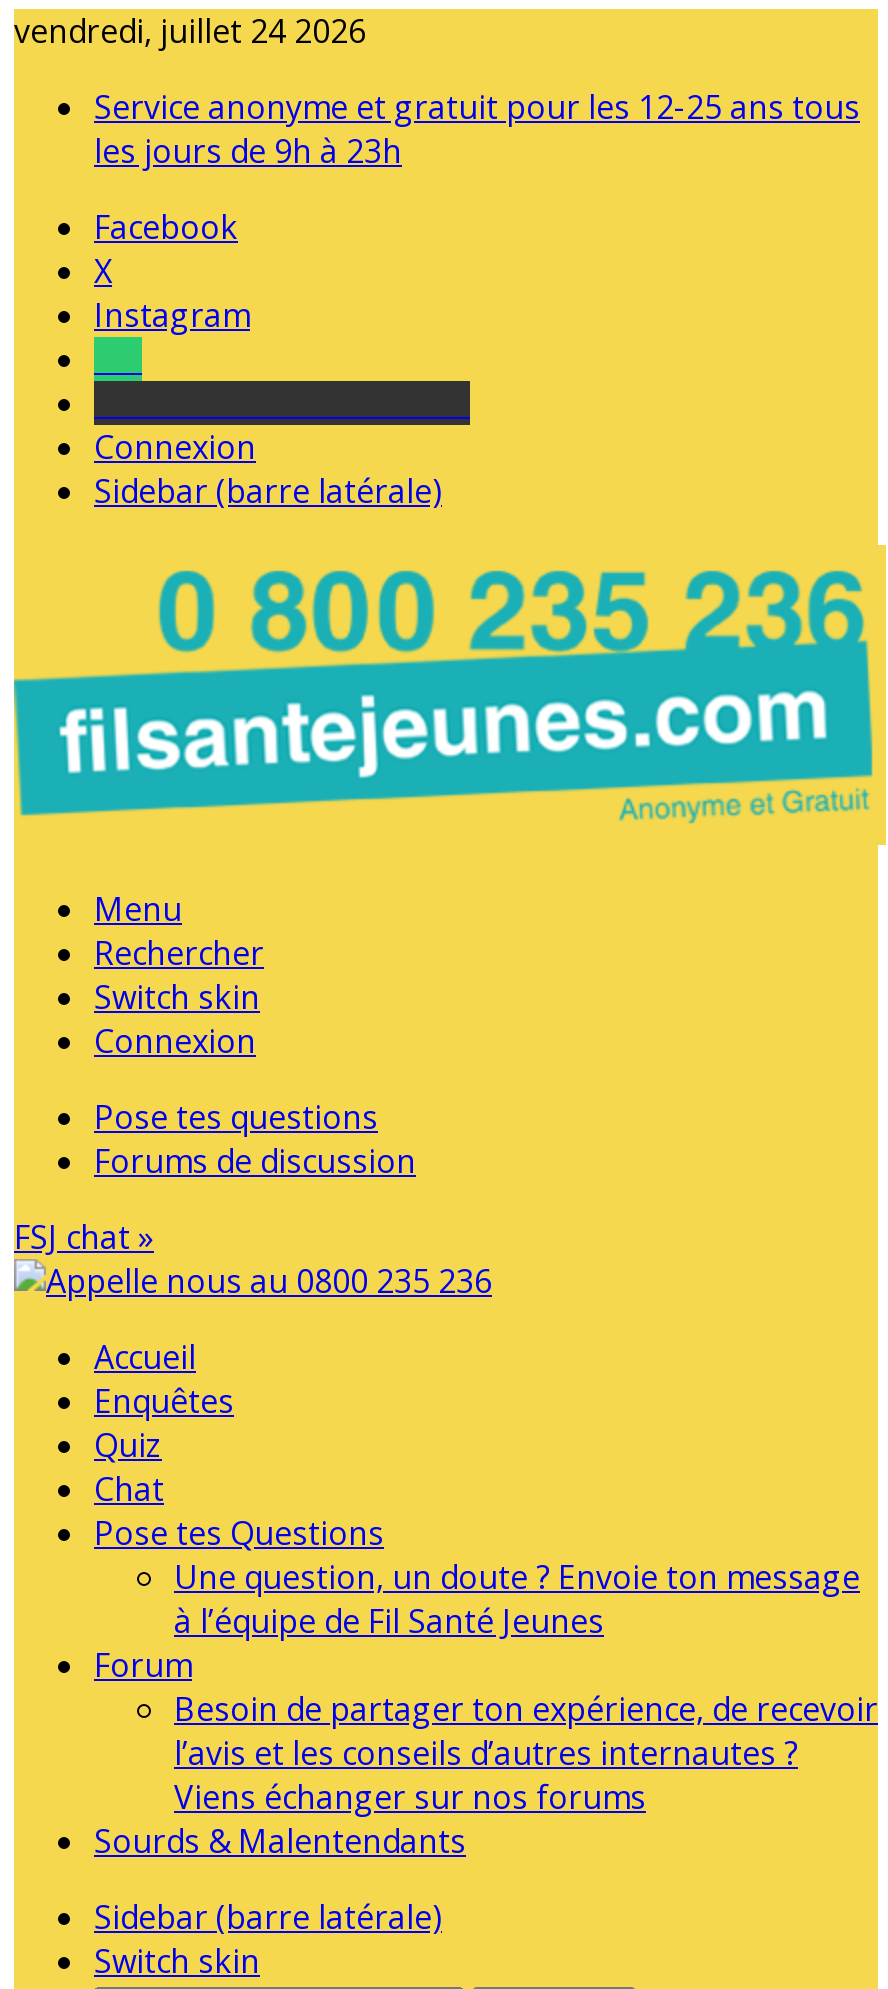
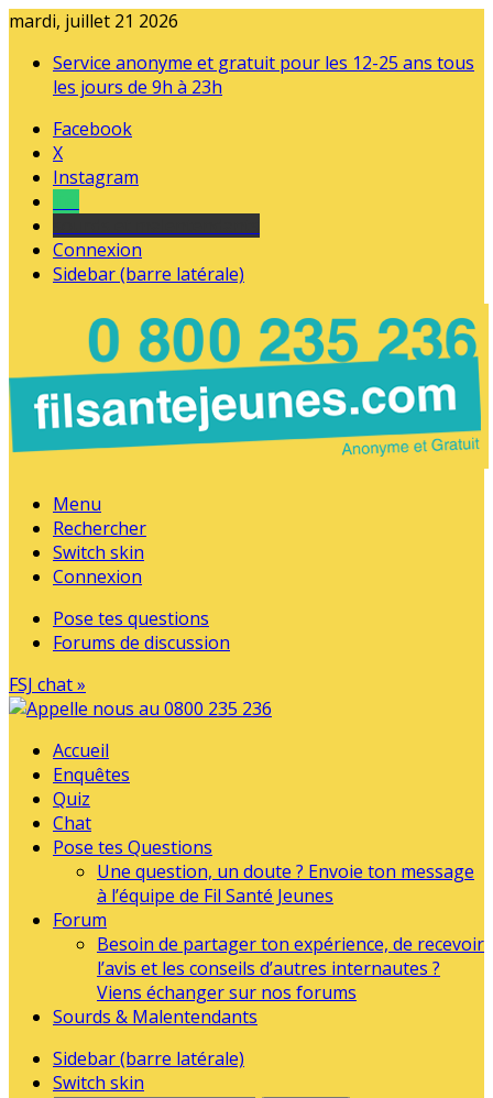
[14,9,366,53] vendredi, juillet 24 2026 -> [9,9,178,33] mardi, juillet 21 2026

